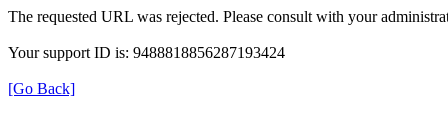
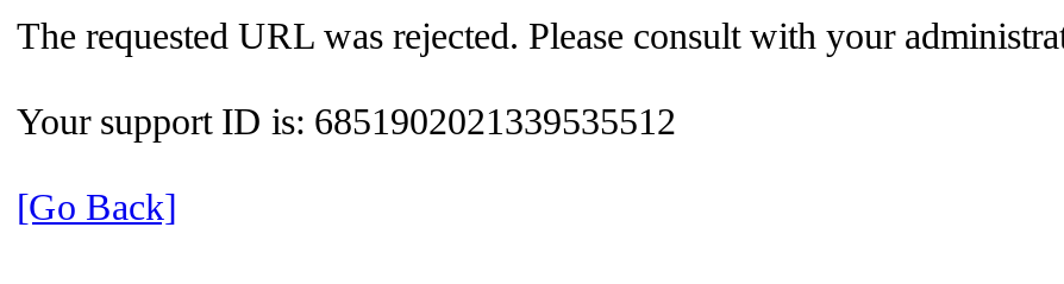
[8,44,285,61] Your support ID is: 9488818856287193424 -> [17,101,676,141] Your support ID is: 6851902021339535512

